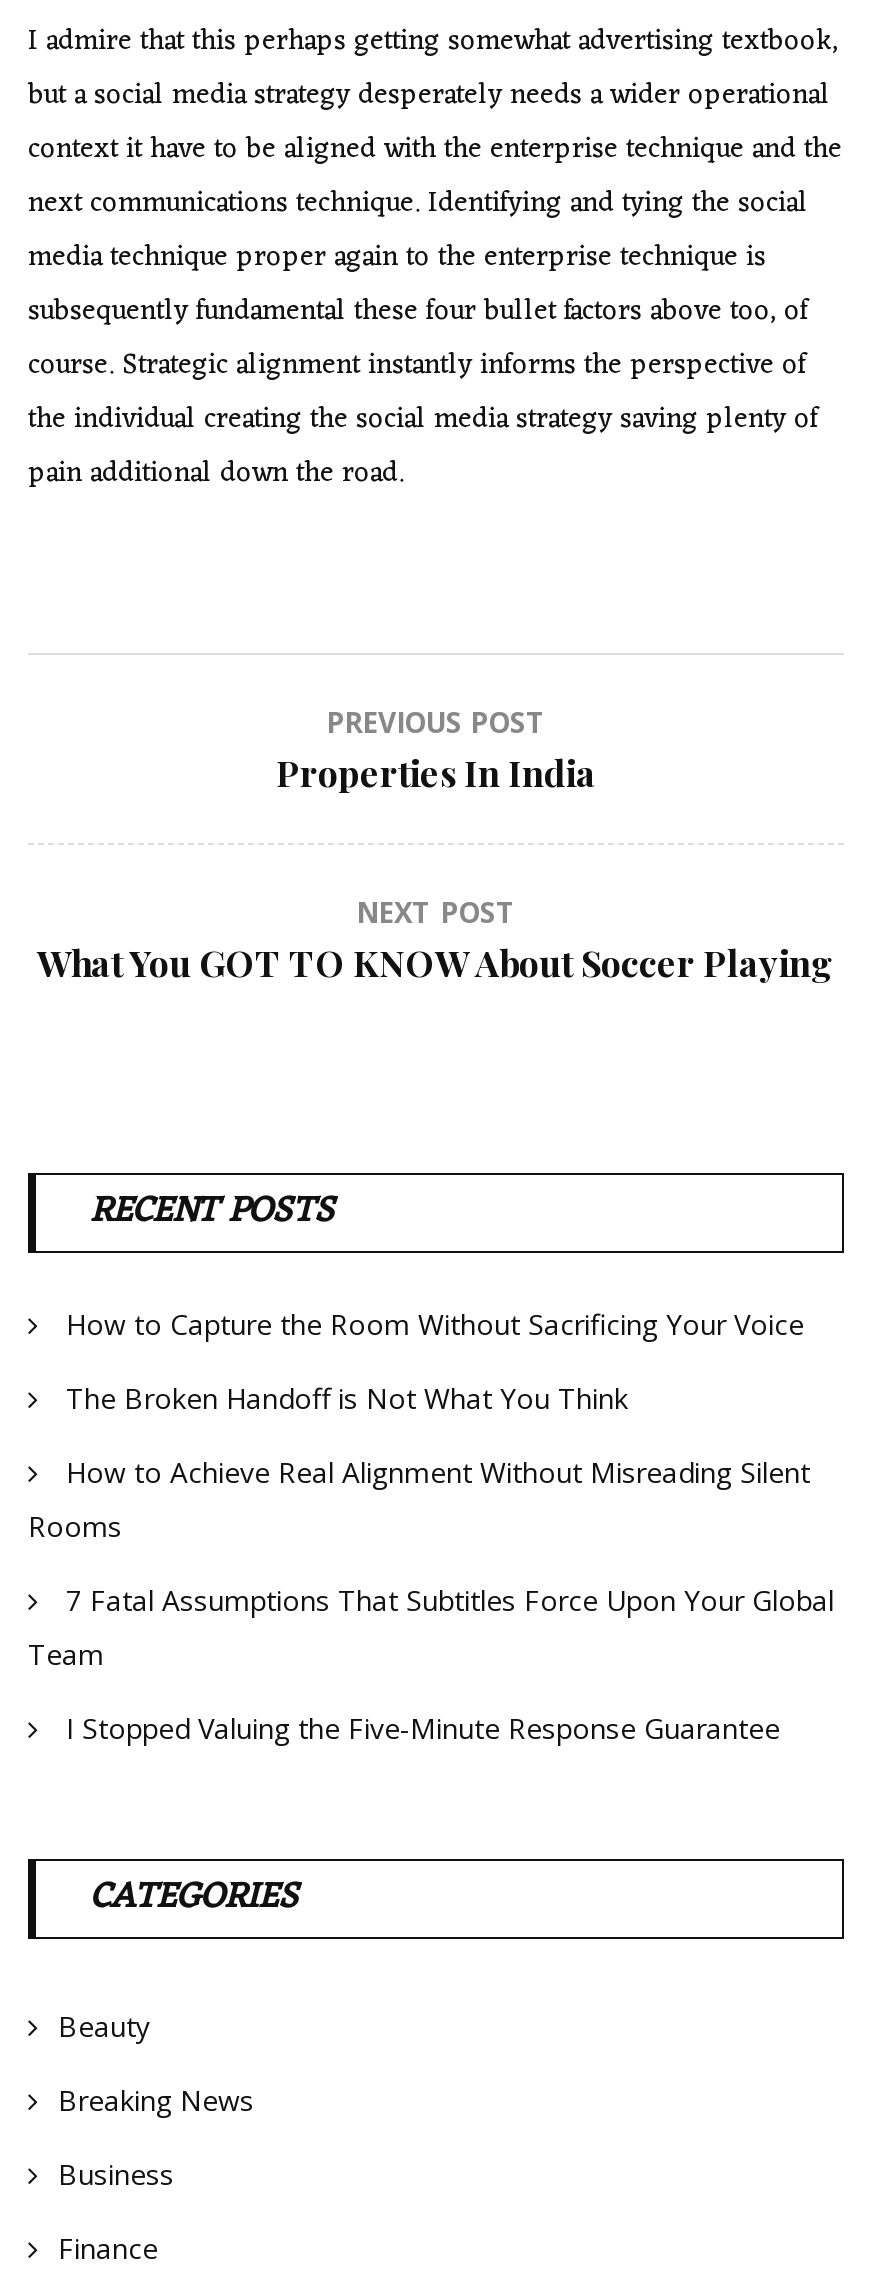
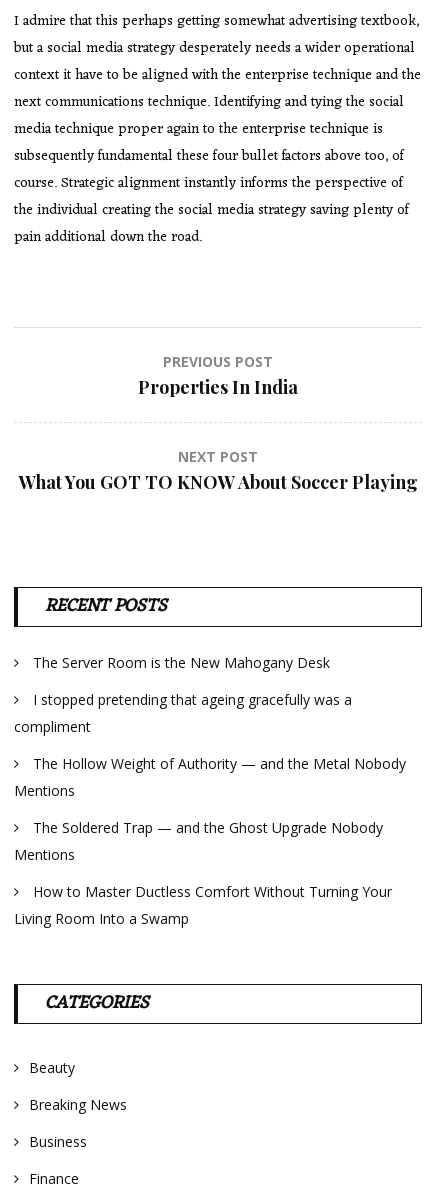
[66,1305,804,1343] How to Capture the Room Without Sacrificing Your Voice -> [33,653,330,672] The Server Room is the New Mahogany Desk
[66,1379,628,1417] The Broken Handoff is Not What You Think -> [14,690,352,736] I stopped pretending that ageing gracefully was a | compliment
[28,1453,810,1545] How to Achieve Real Alignment Without Misreading Silent | Rooms -> [14,754,406,800] The Hollow Weight of Authority — and the Metal Nobody | Mentions
[28,1581,834,1673] 7 Fatal Assumptions That Subtitles Force Upon Your Global | Team -> [14,818,383,864] The Soldered Trap — and the Ghost Upgrade Nobody | Mentions
[66,1709,780,1747] I Stopped Valuing the Five-Minute Response Guarantee -> [14,882,392,928] How to Master Ductless Comfort Without Turning Your | Living Room Into a Swamp

